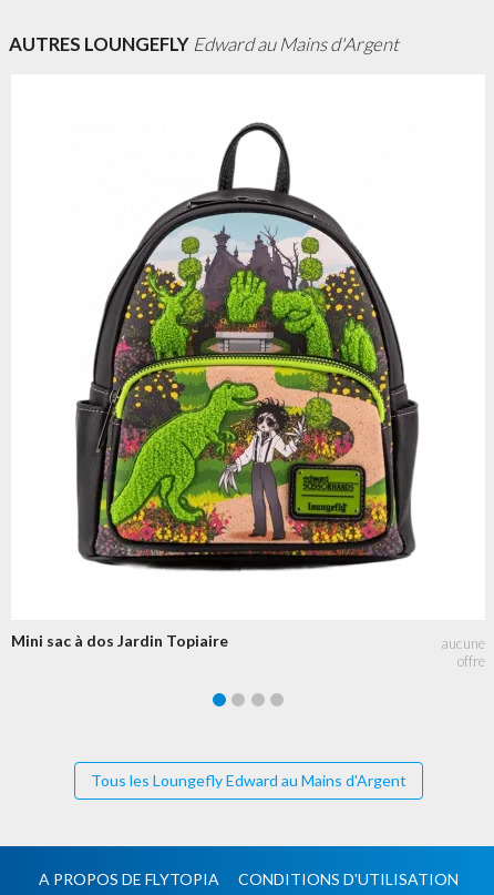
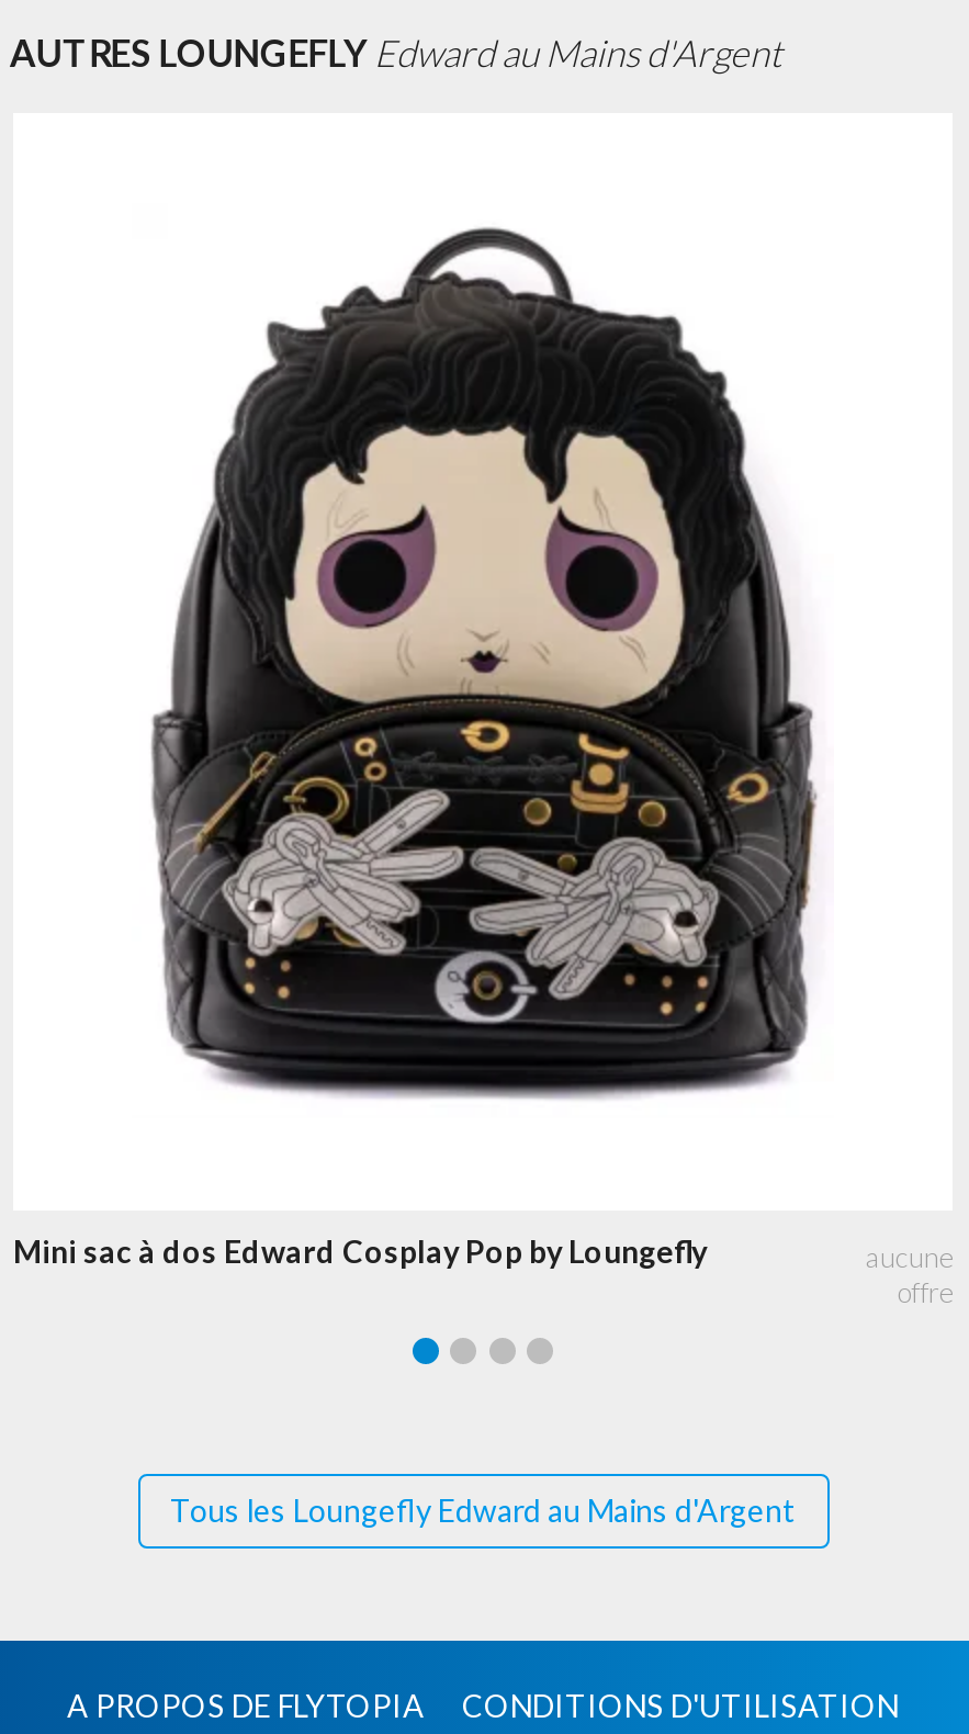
[75,122,420,571] [image] -> [143,210,821,1099] [image]
[11,631,228,650] Mini sac à dos Jardin Topiaire -> [13,1232,707,1269] Mini sac à dos Edward Cosplay Pop by Loungefly

